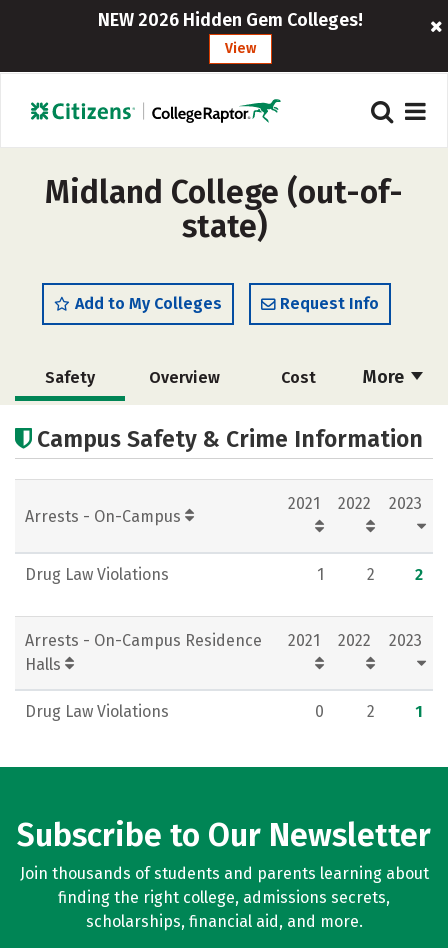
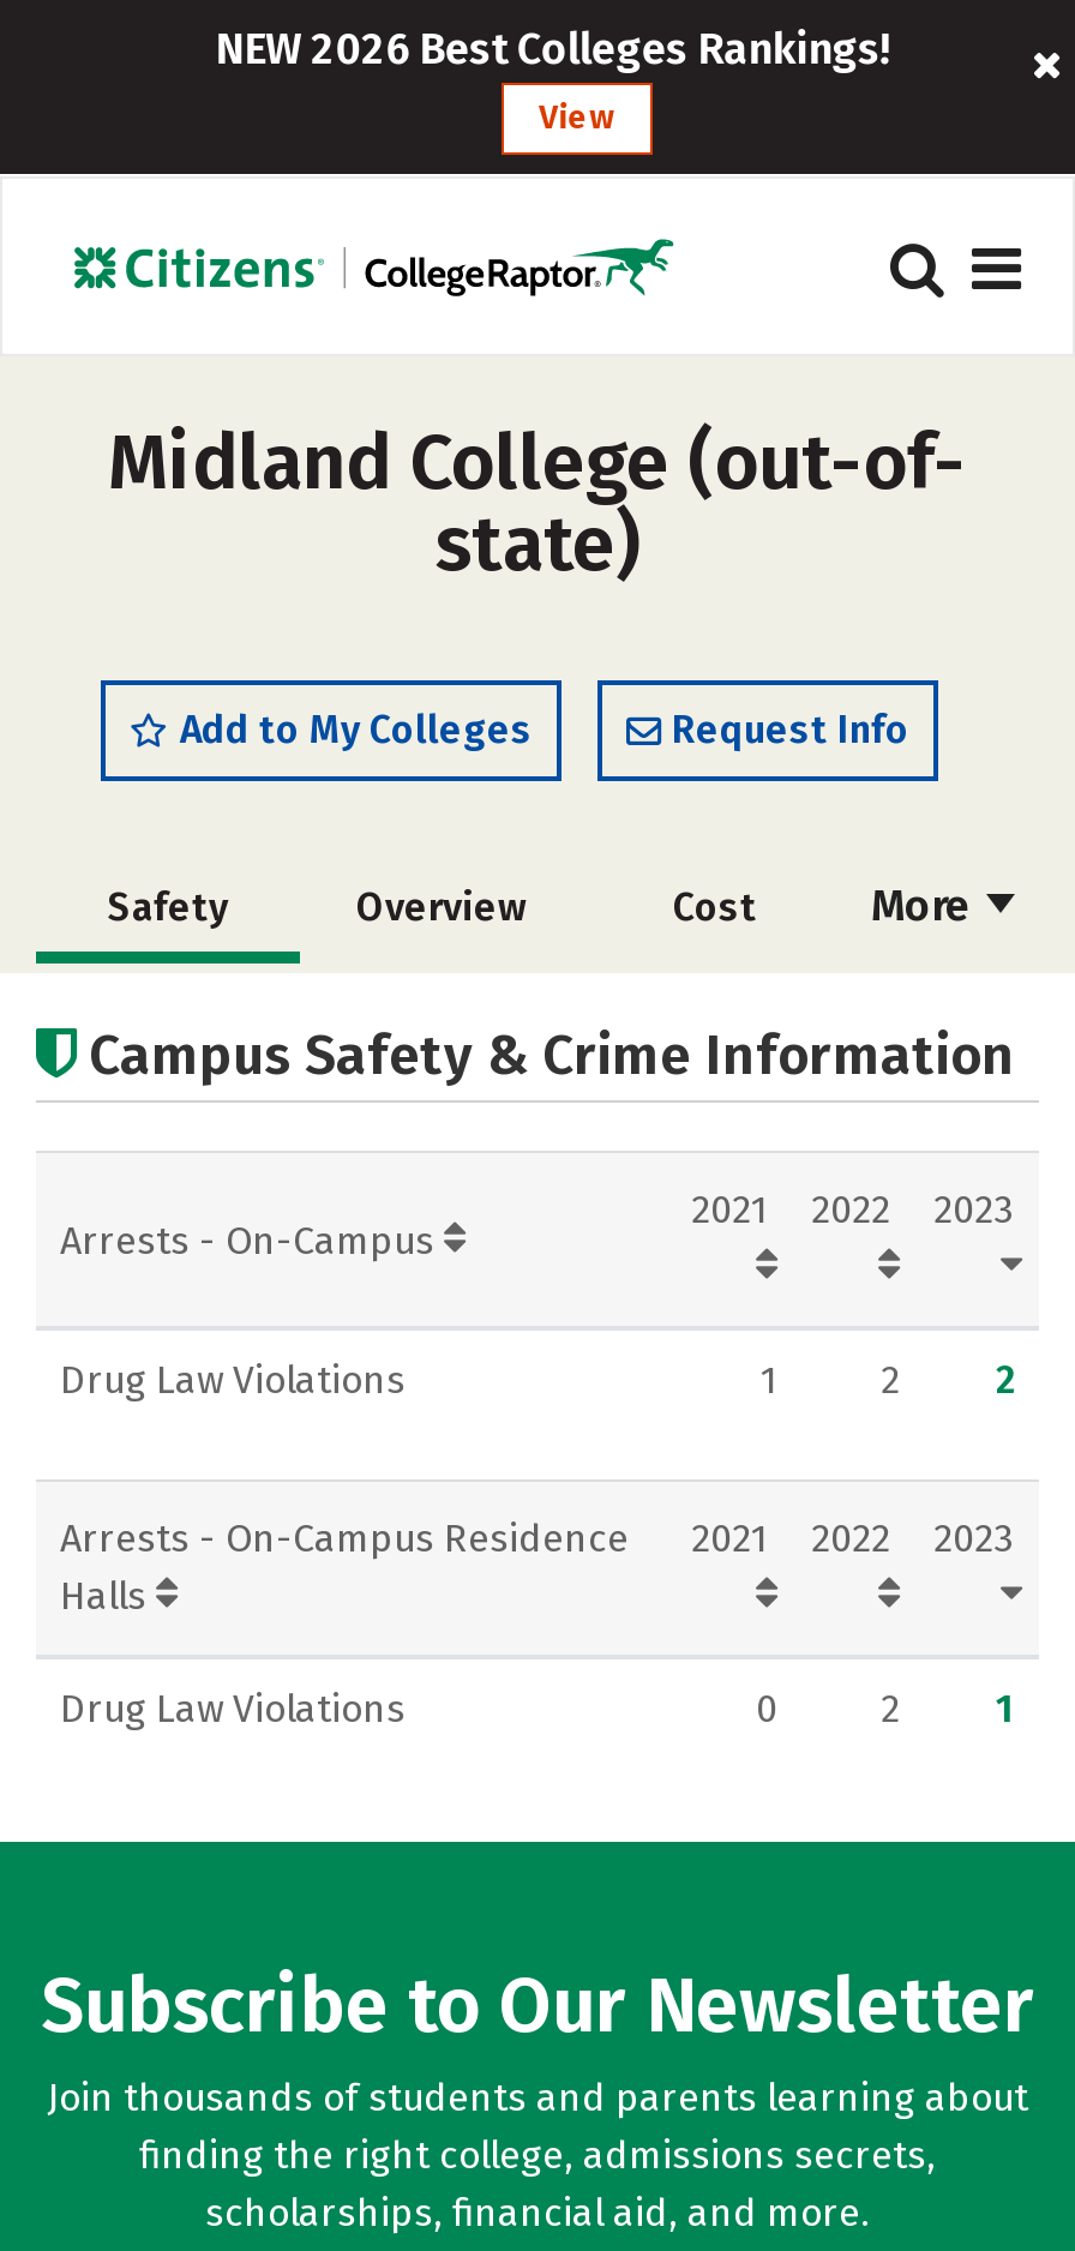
[98,9,363,31] NEW 2026 Hidden Gem Colleges! -> [215,23,892,76] NEW 2026 Best Colleges Rankings!

